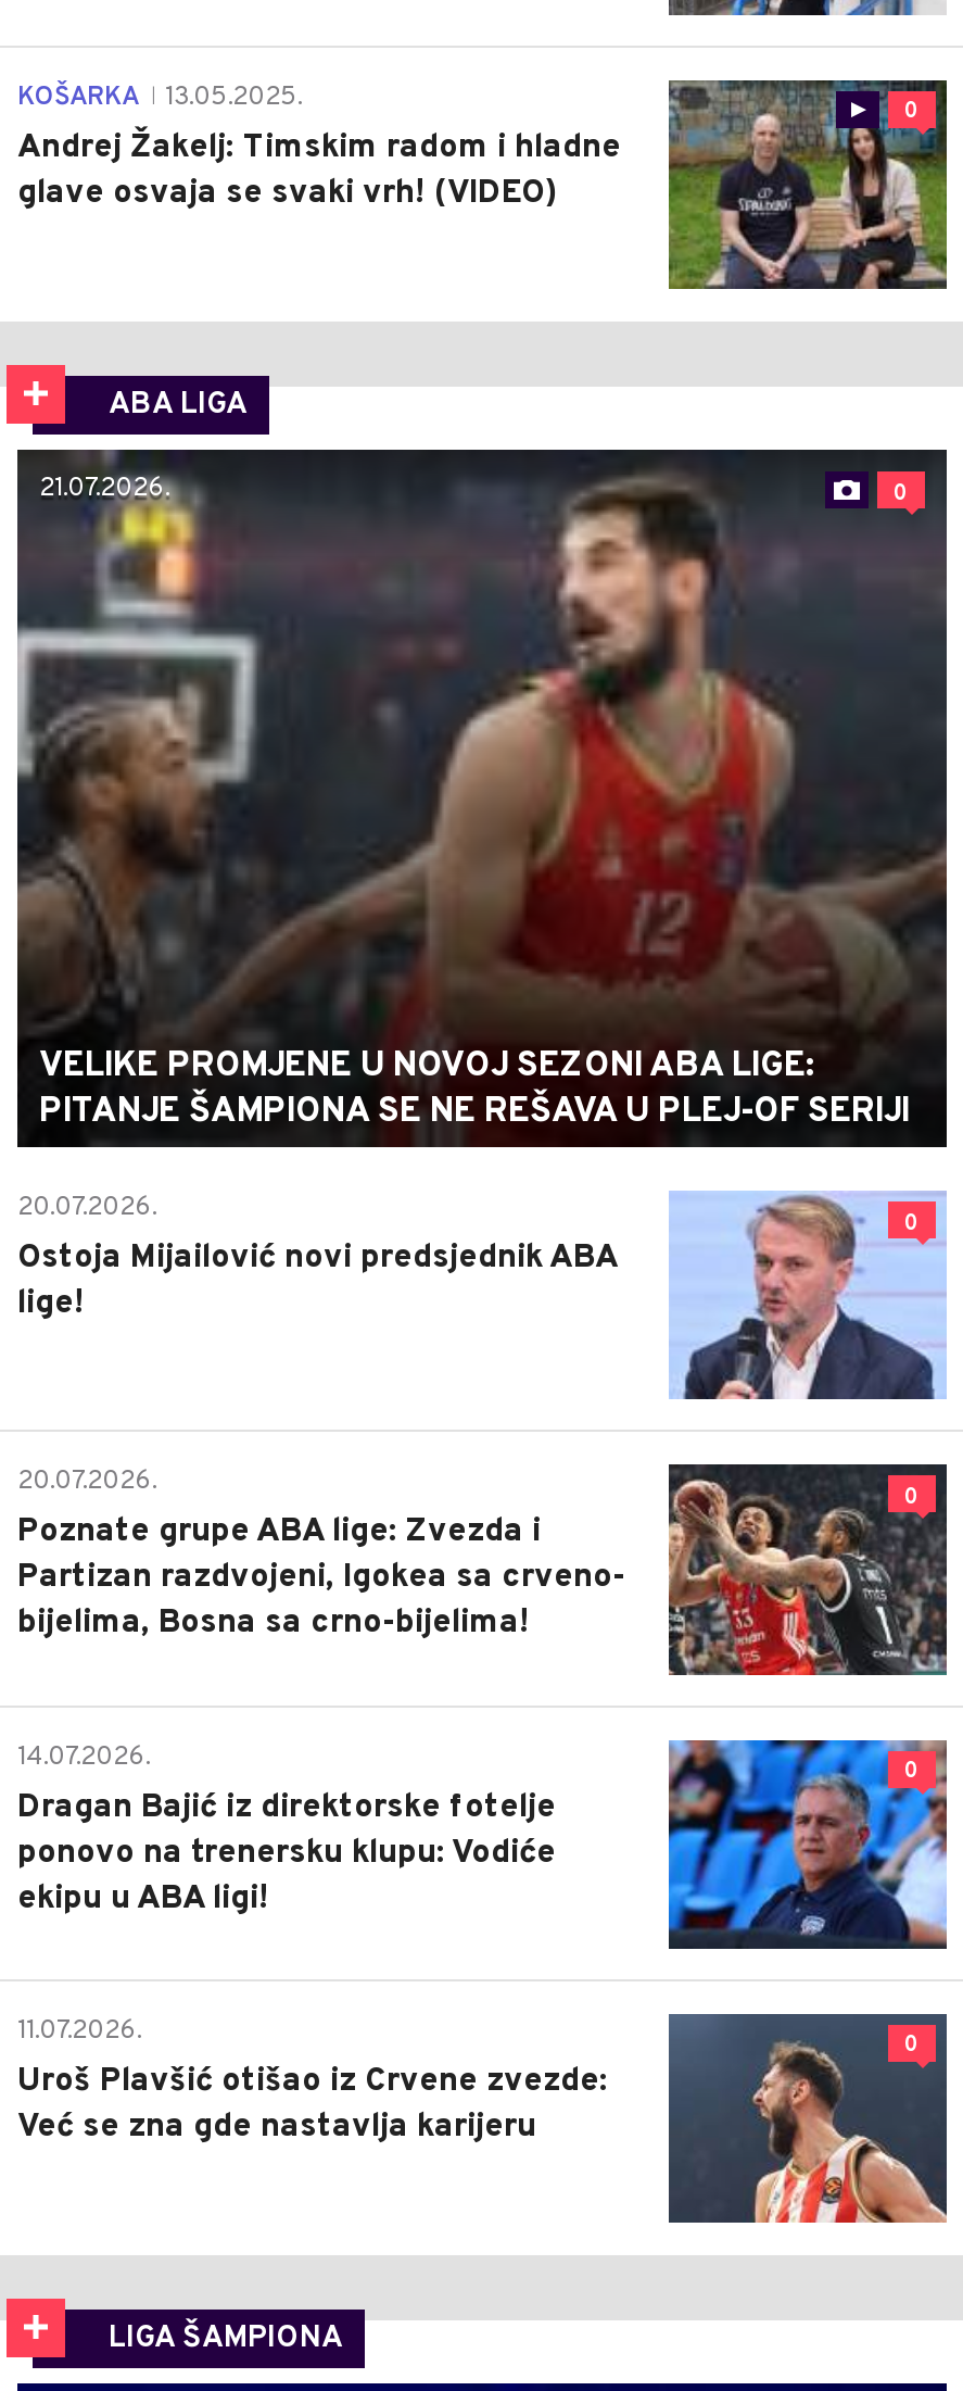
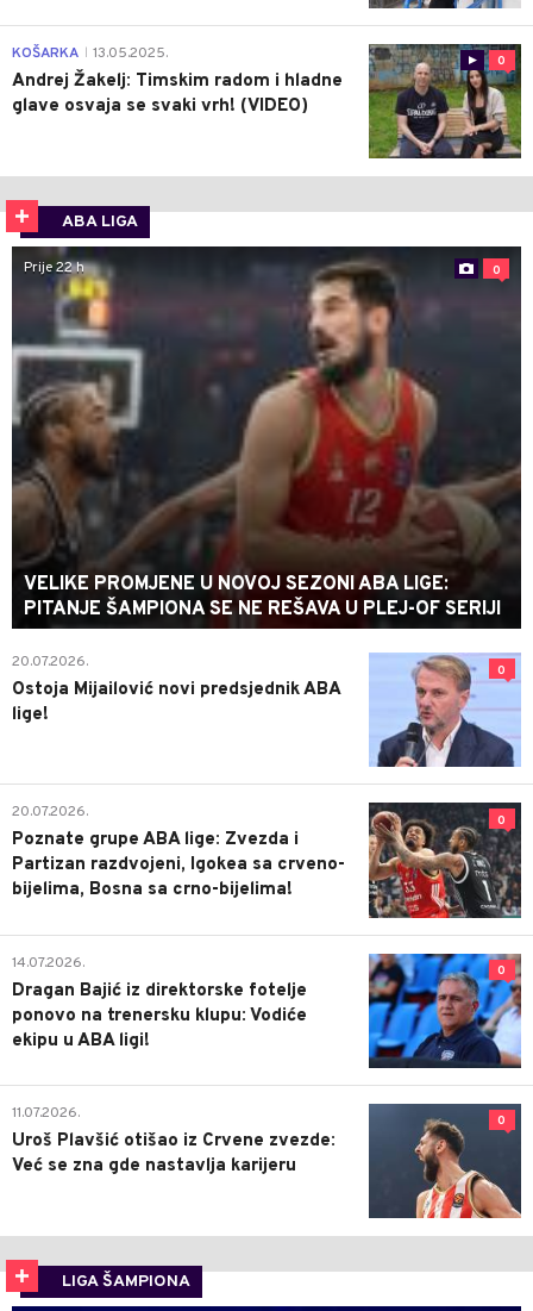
[39,471,169,506] 21.07.2026. -> [24,258,84,277] Prije 22 h

